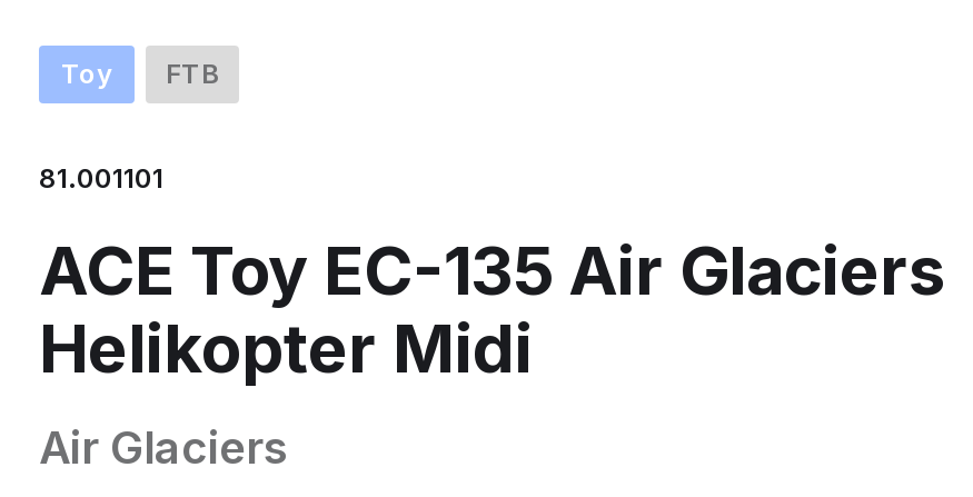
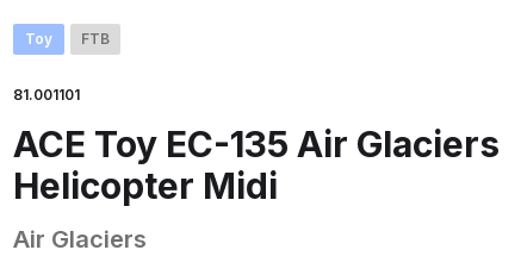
[39,308,533,388] Helikopter Midi -> [13,164,278,207] Helicopter Midi

